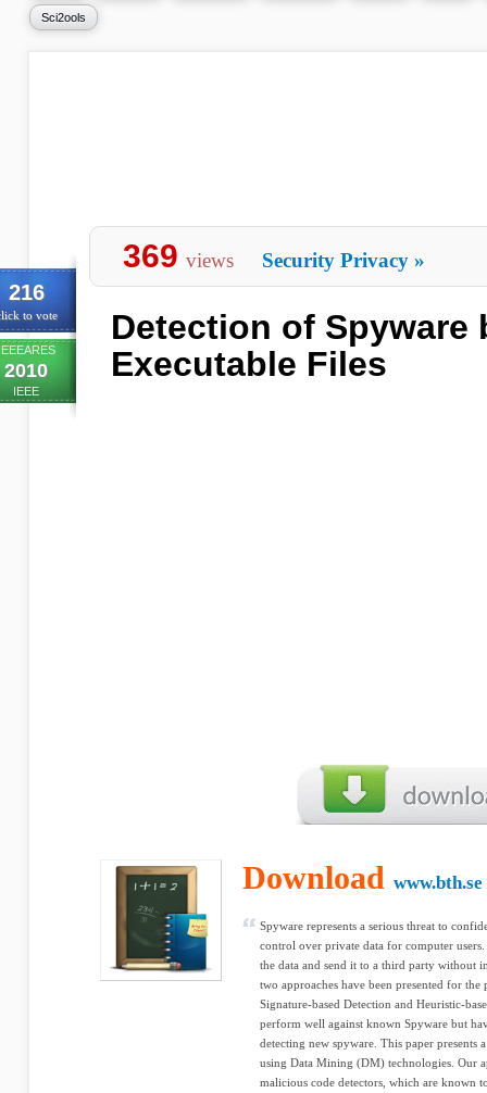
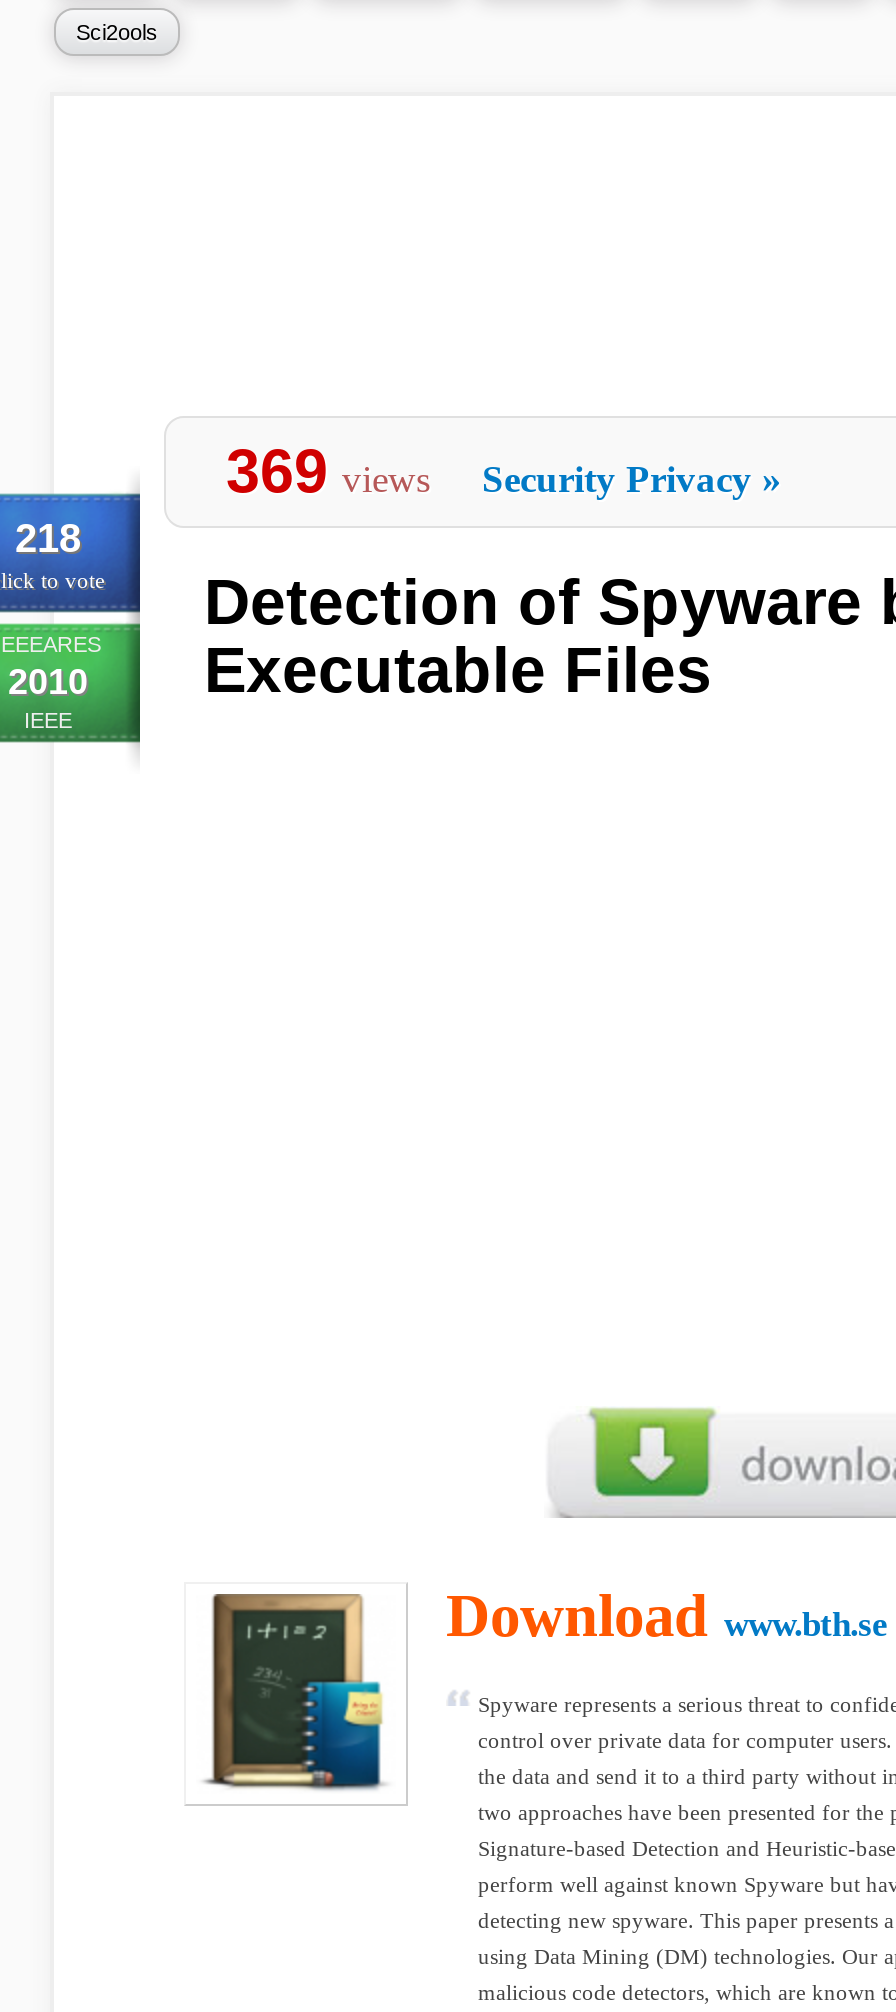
[8,280,44,304] 216 -> [15,516,81,560] 218

